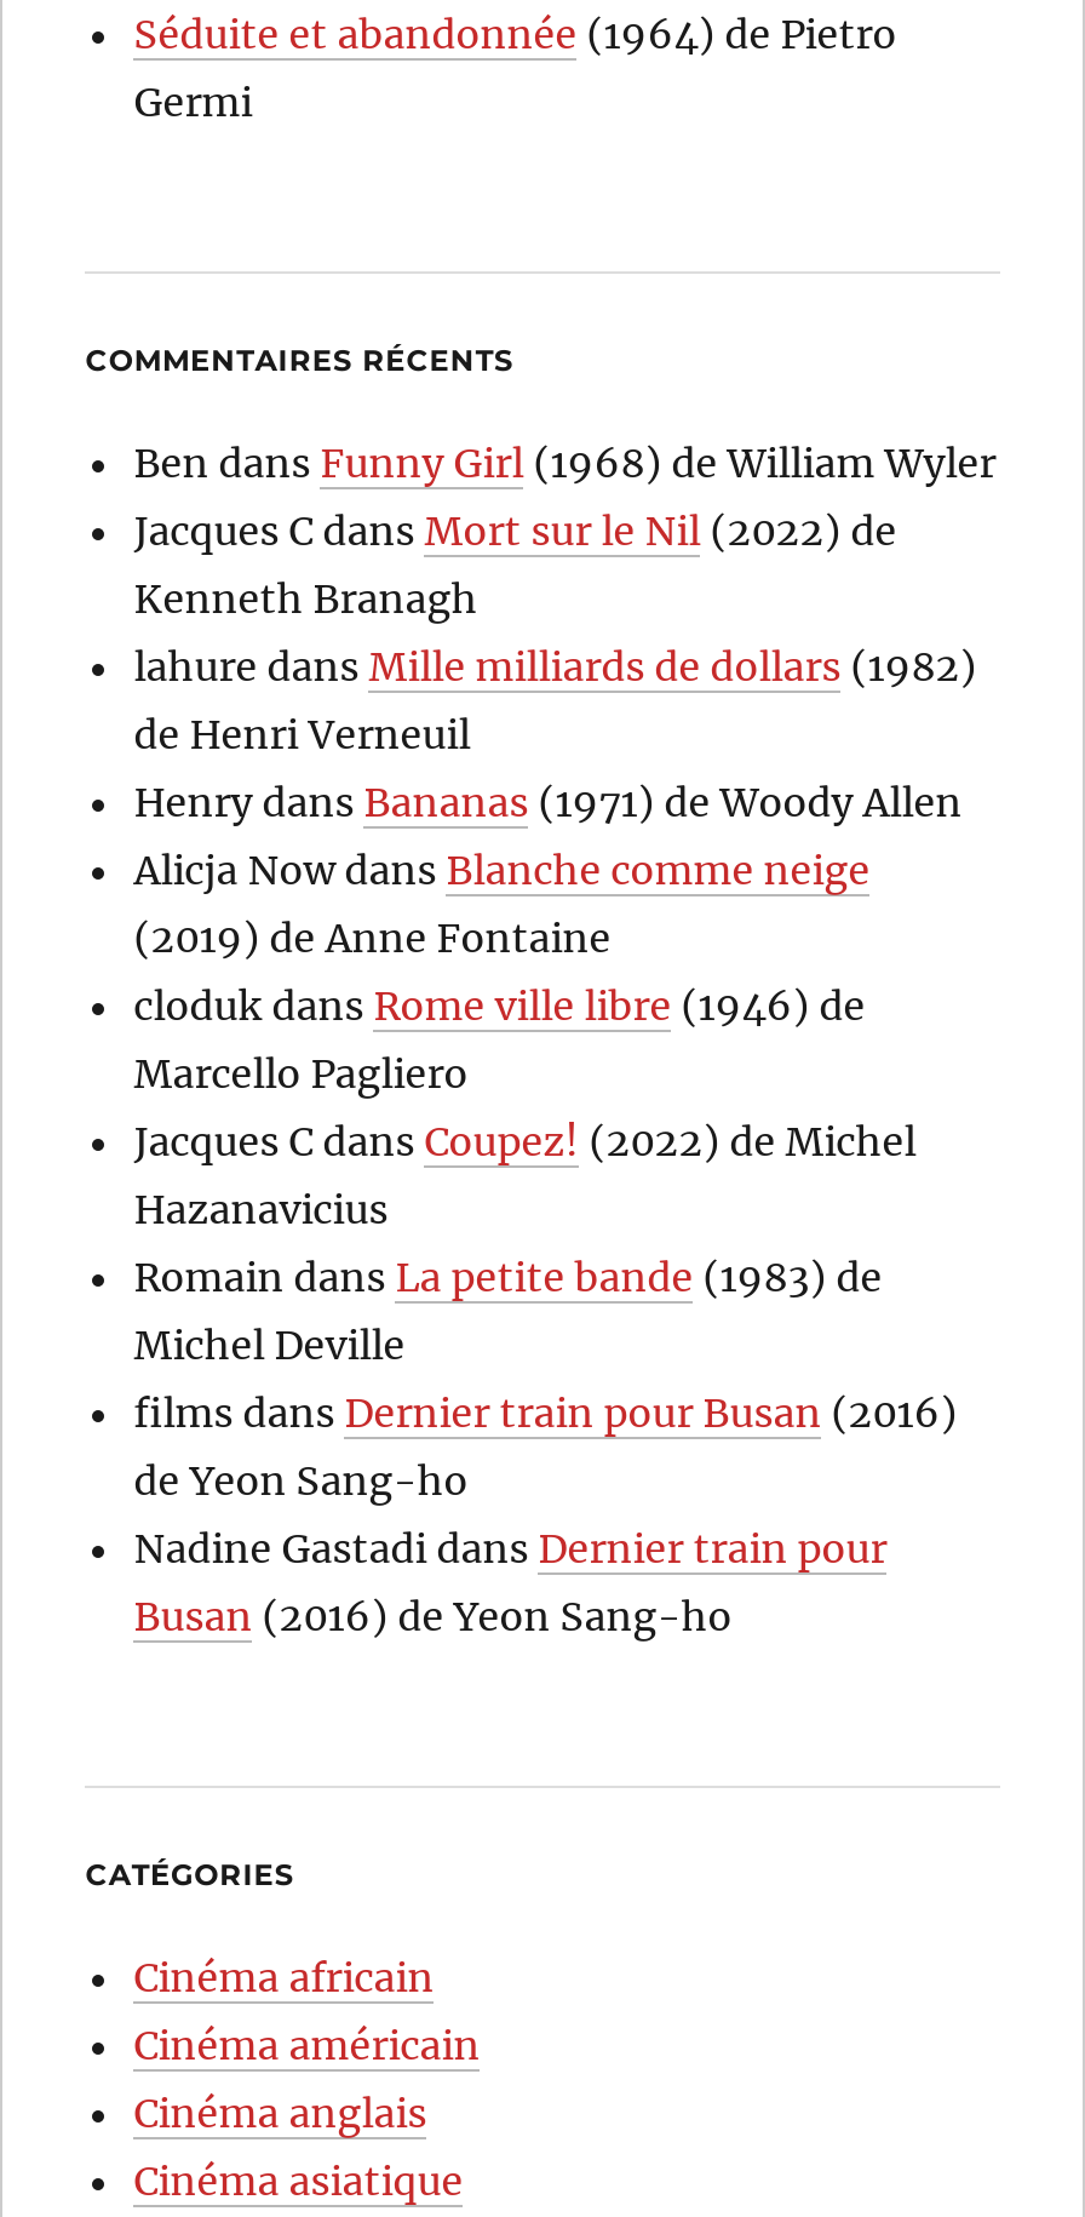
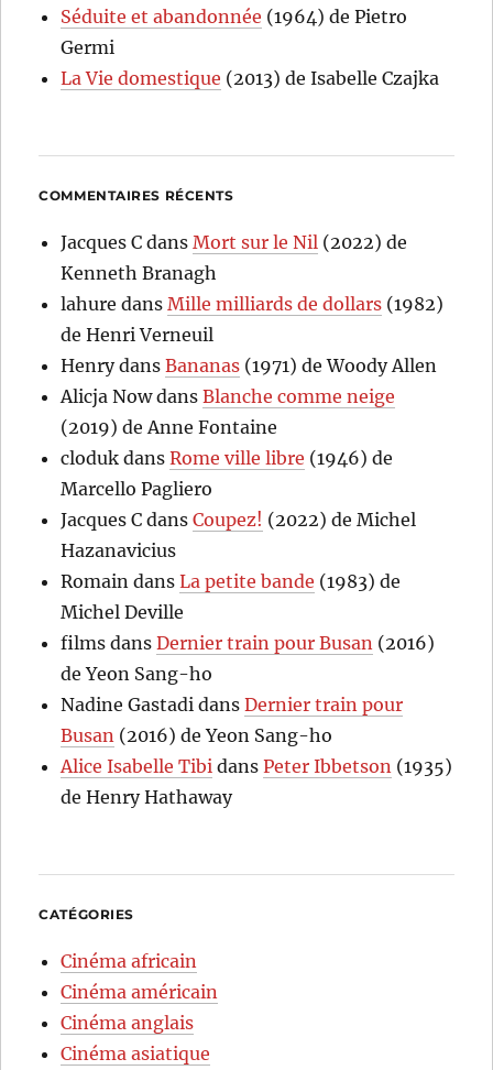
none -> [61,67,439,89] La Vie domestique (2013) de Isabelle Czajka
[134,440,996,488] Ben dans Funny Girl (1968) de William Wyler -> none
none -> [61,755,453,807] Alice Isabelle Tibi dans Peter Ibbetson (1935) | de Henry Hathaway

